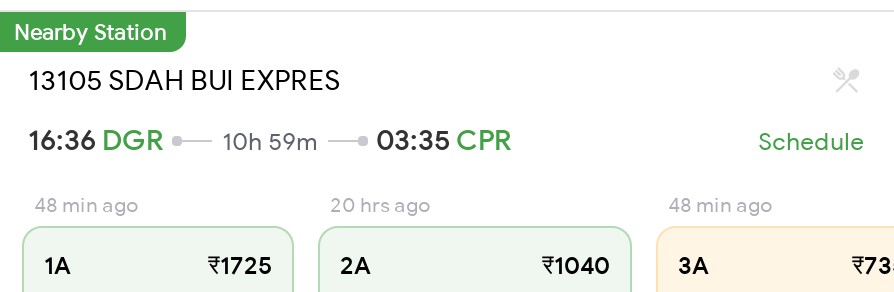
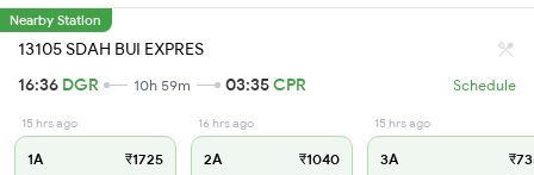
[34,192,138,218] 48 min ago -> [21,116,77,131] 15 hrs ago
[330,192,430,218] 20 hrs ago -> [198,116,254,131] 16 hrs ago
[668,192,772,218] 48 min ago -> [374,116,430,131] 15 hrs ago

